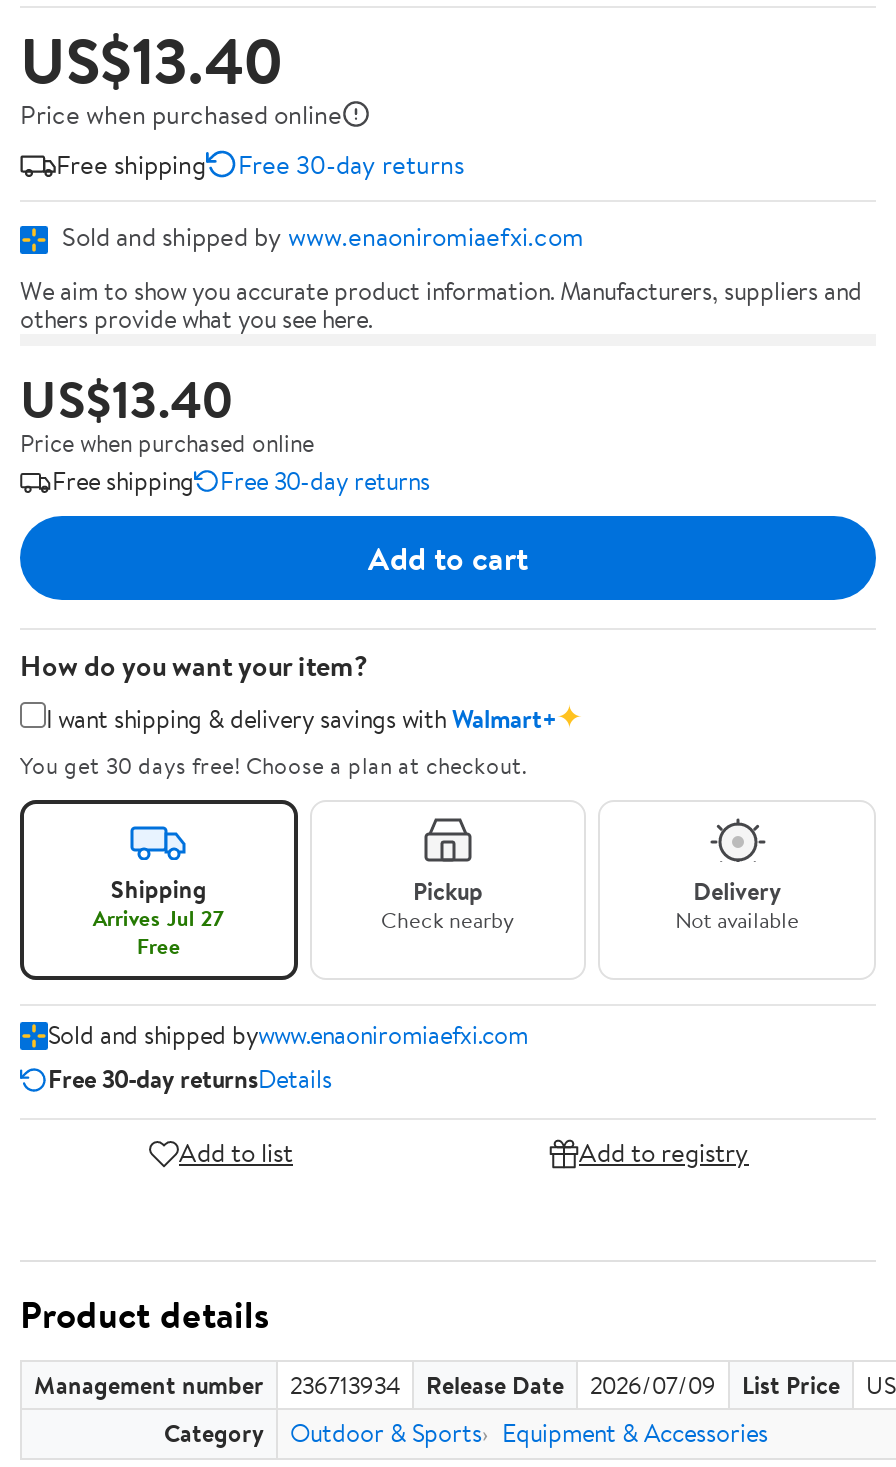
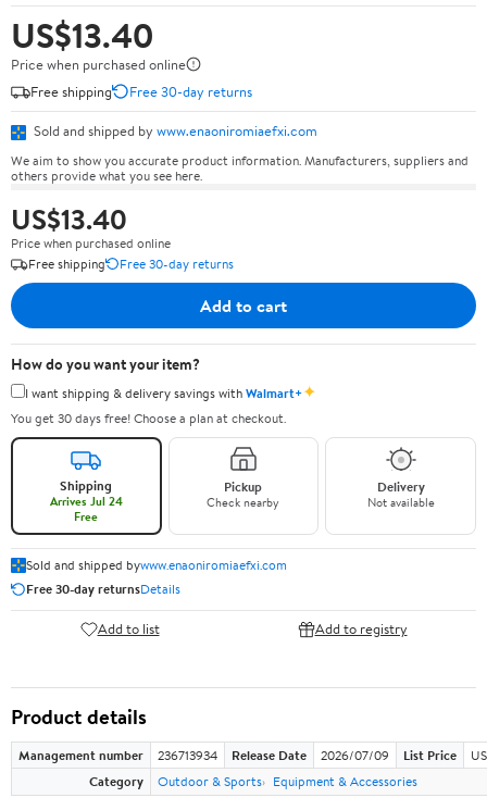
[93,902,225,934] Arrives Jul 27 -> [50,493,123,510] Arrives Jul 24

